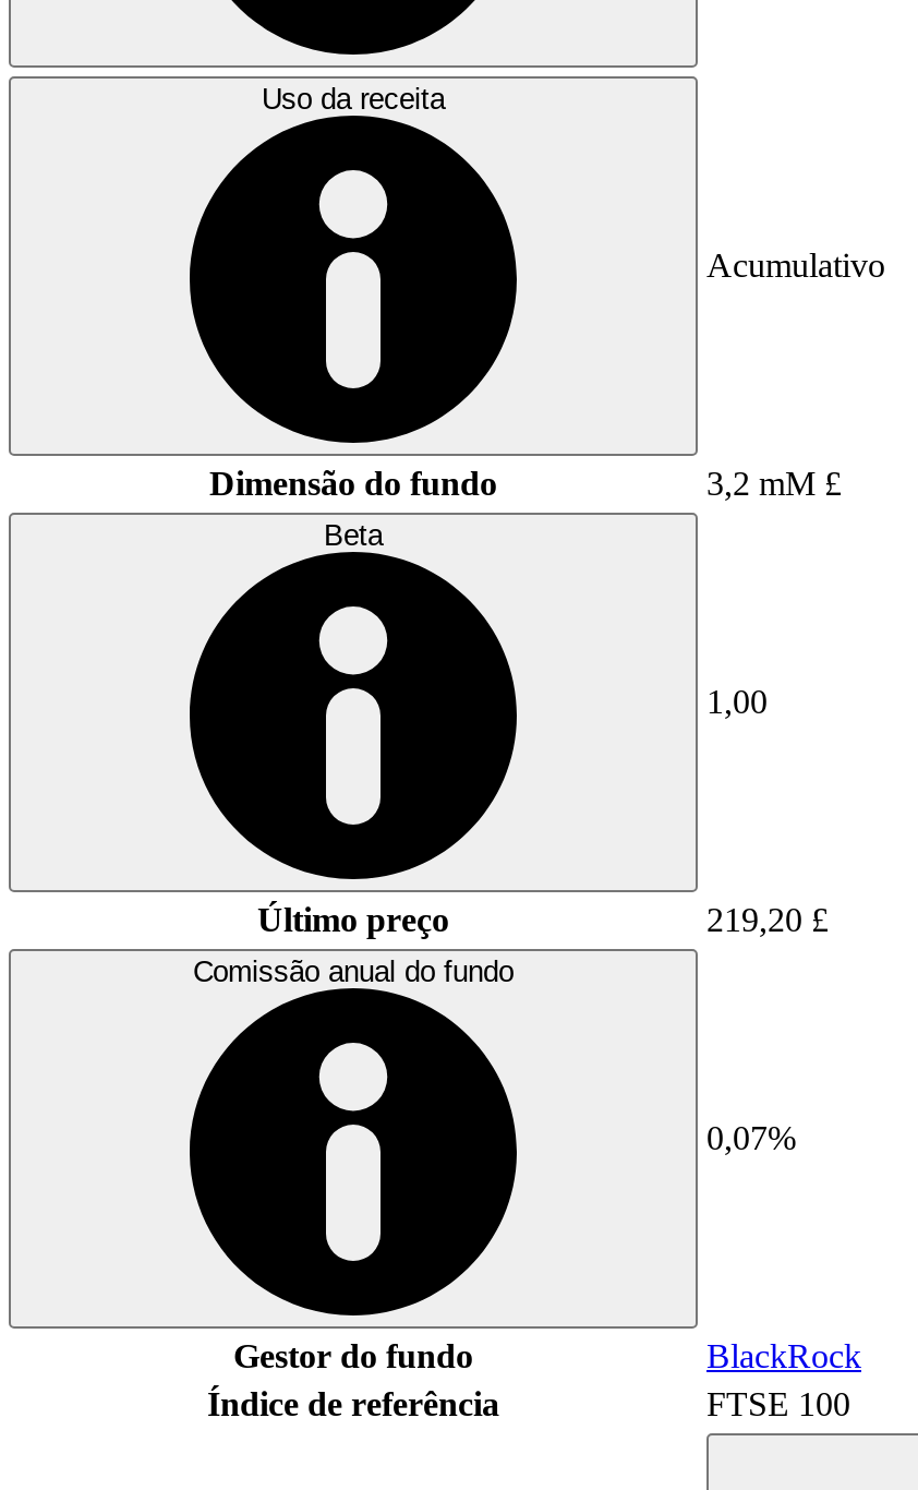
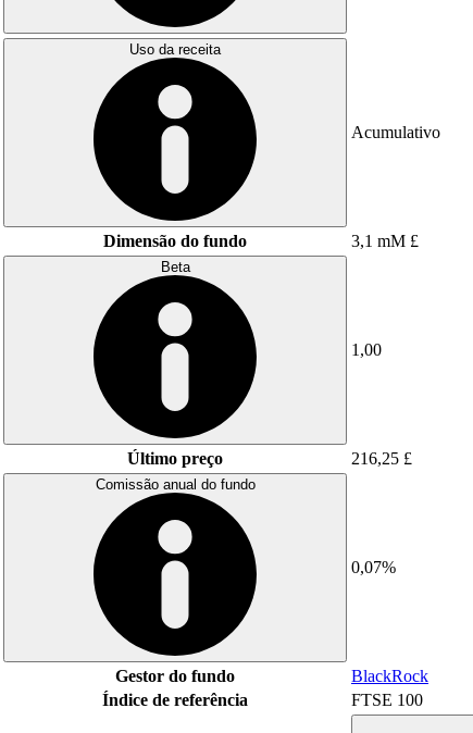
[706,464,842,501] 3,2 mM £ -> [351,231,419,250] 3,1 mM £
[706,900,829,937] 219,20 £ -> [351,449,412,467] 216,25 £

